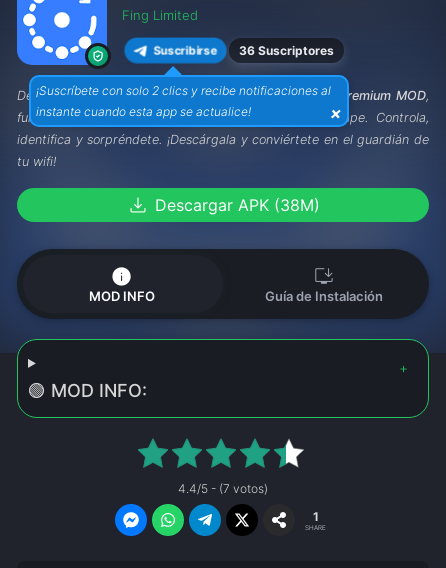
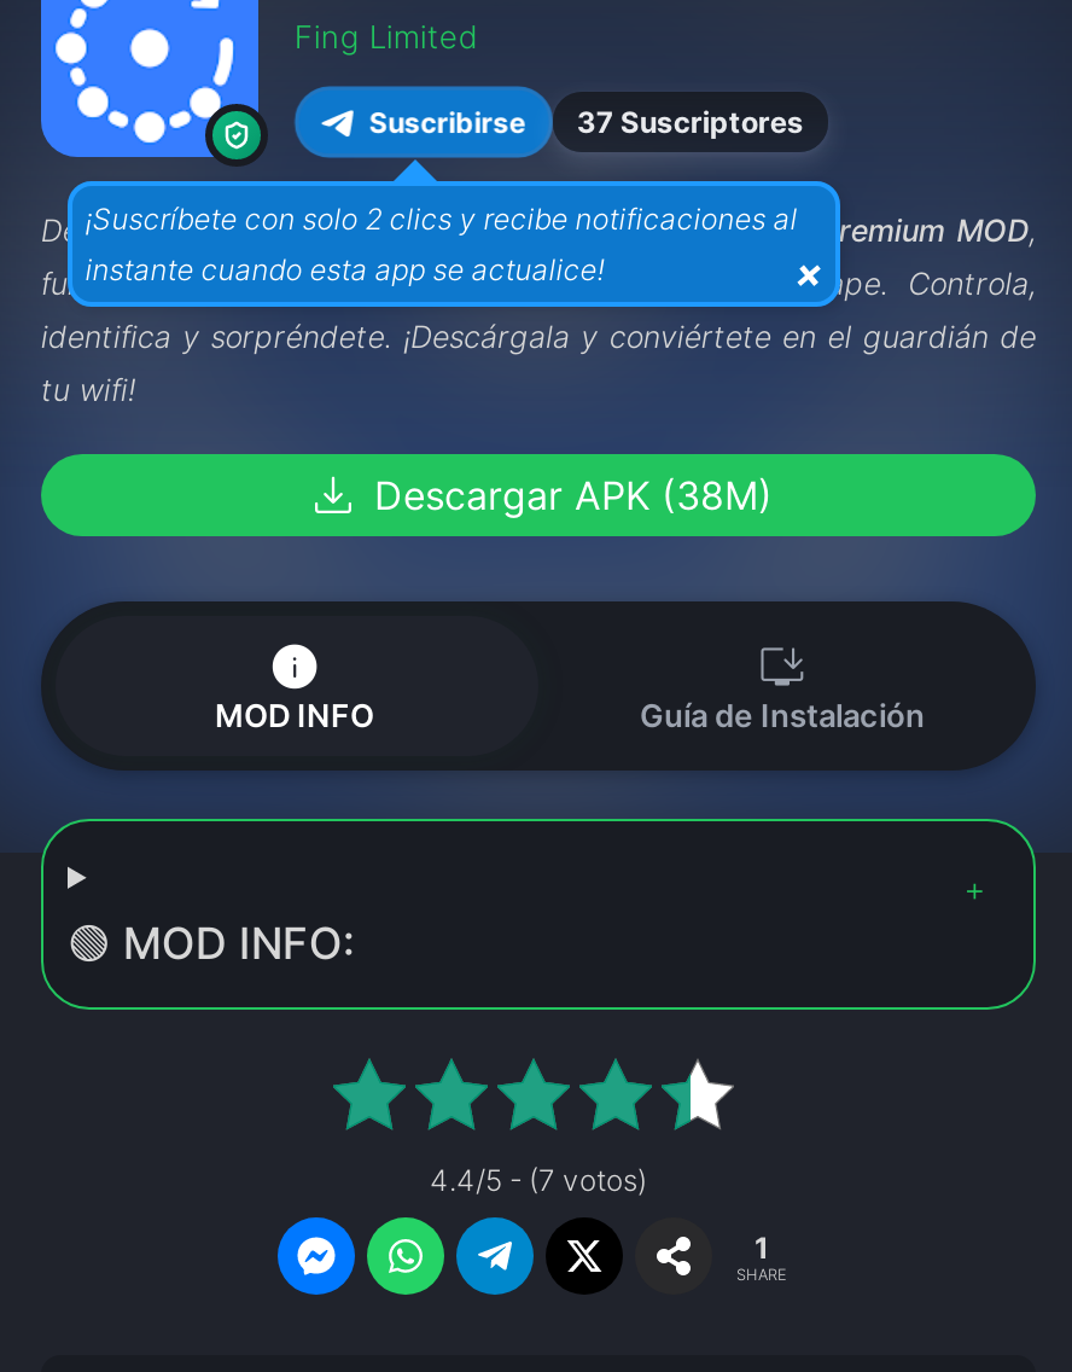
[239,42,334,57] 36 Suscriptores -> [577,103,804,139] 37 Suscriptores

